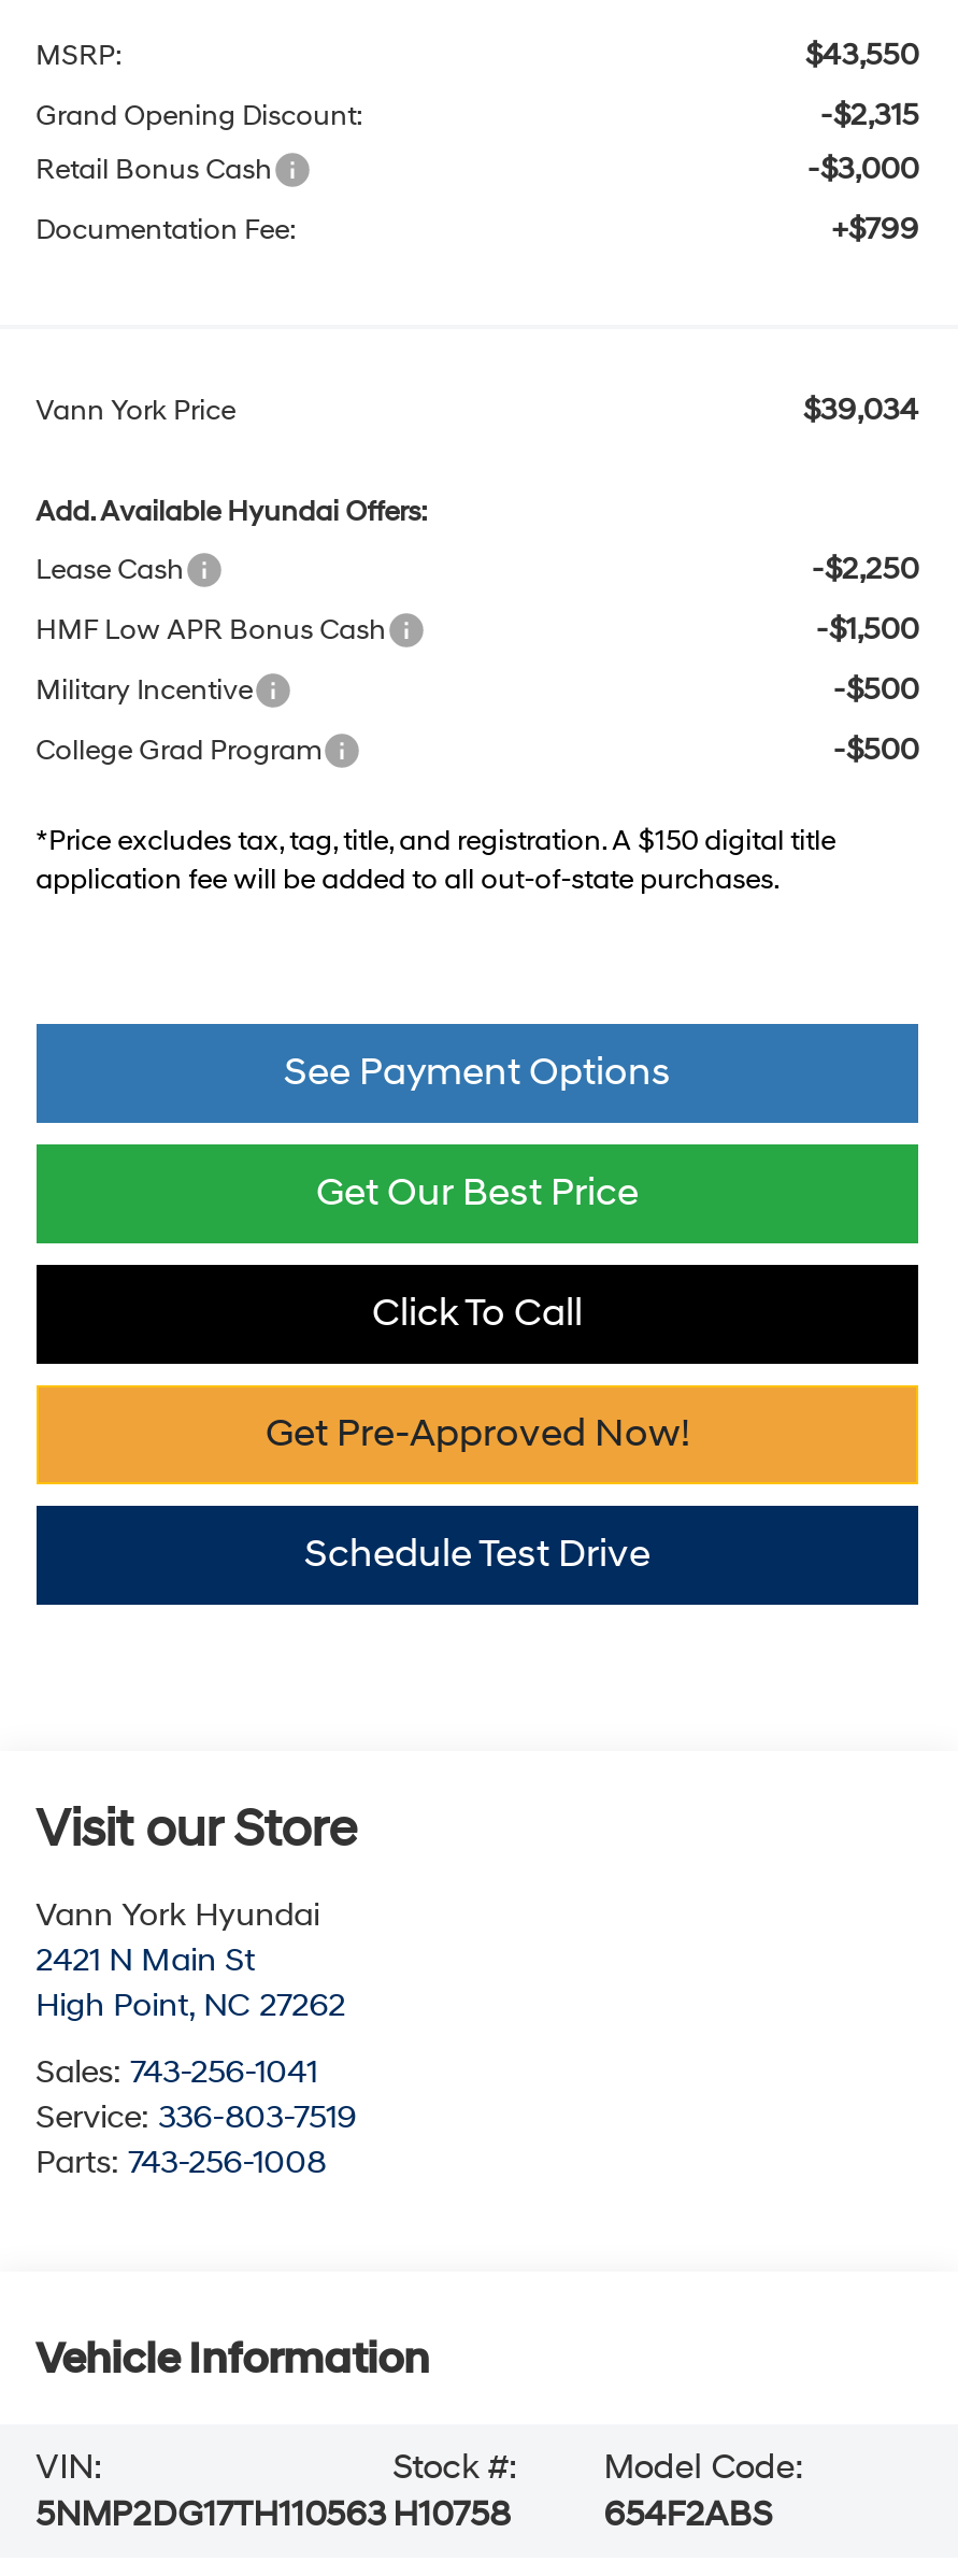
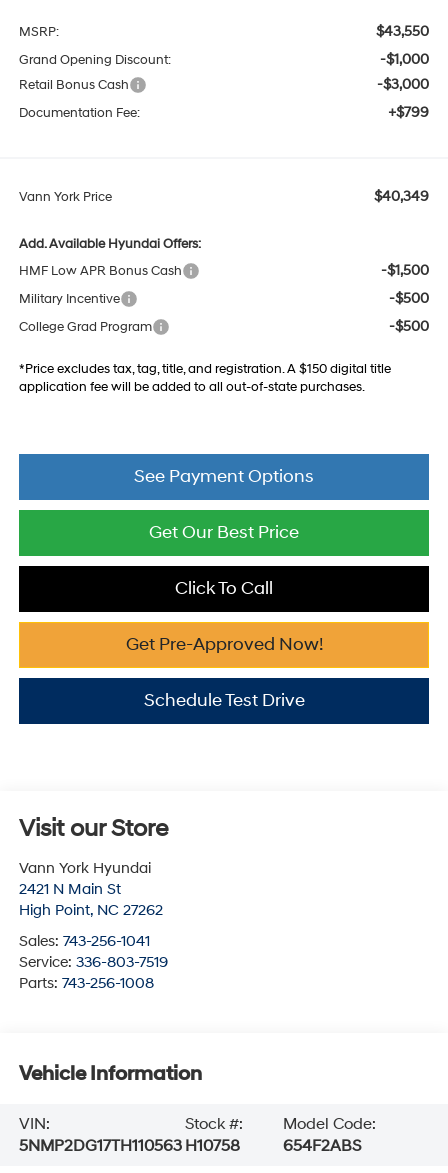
[820,98,919,135] -$2,315 -> [380,51,429,68] -$1,000
[803,393,919,430] $39,034 -> [374,188,429,205] $40,349
[36,552,919,589] Lease Cash | -$2,250 -> none

